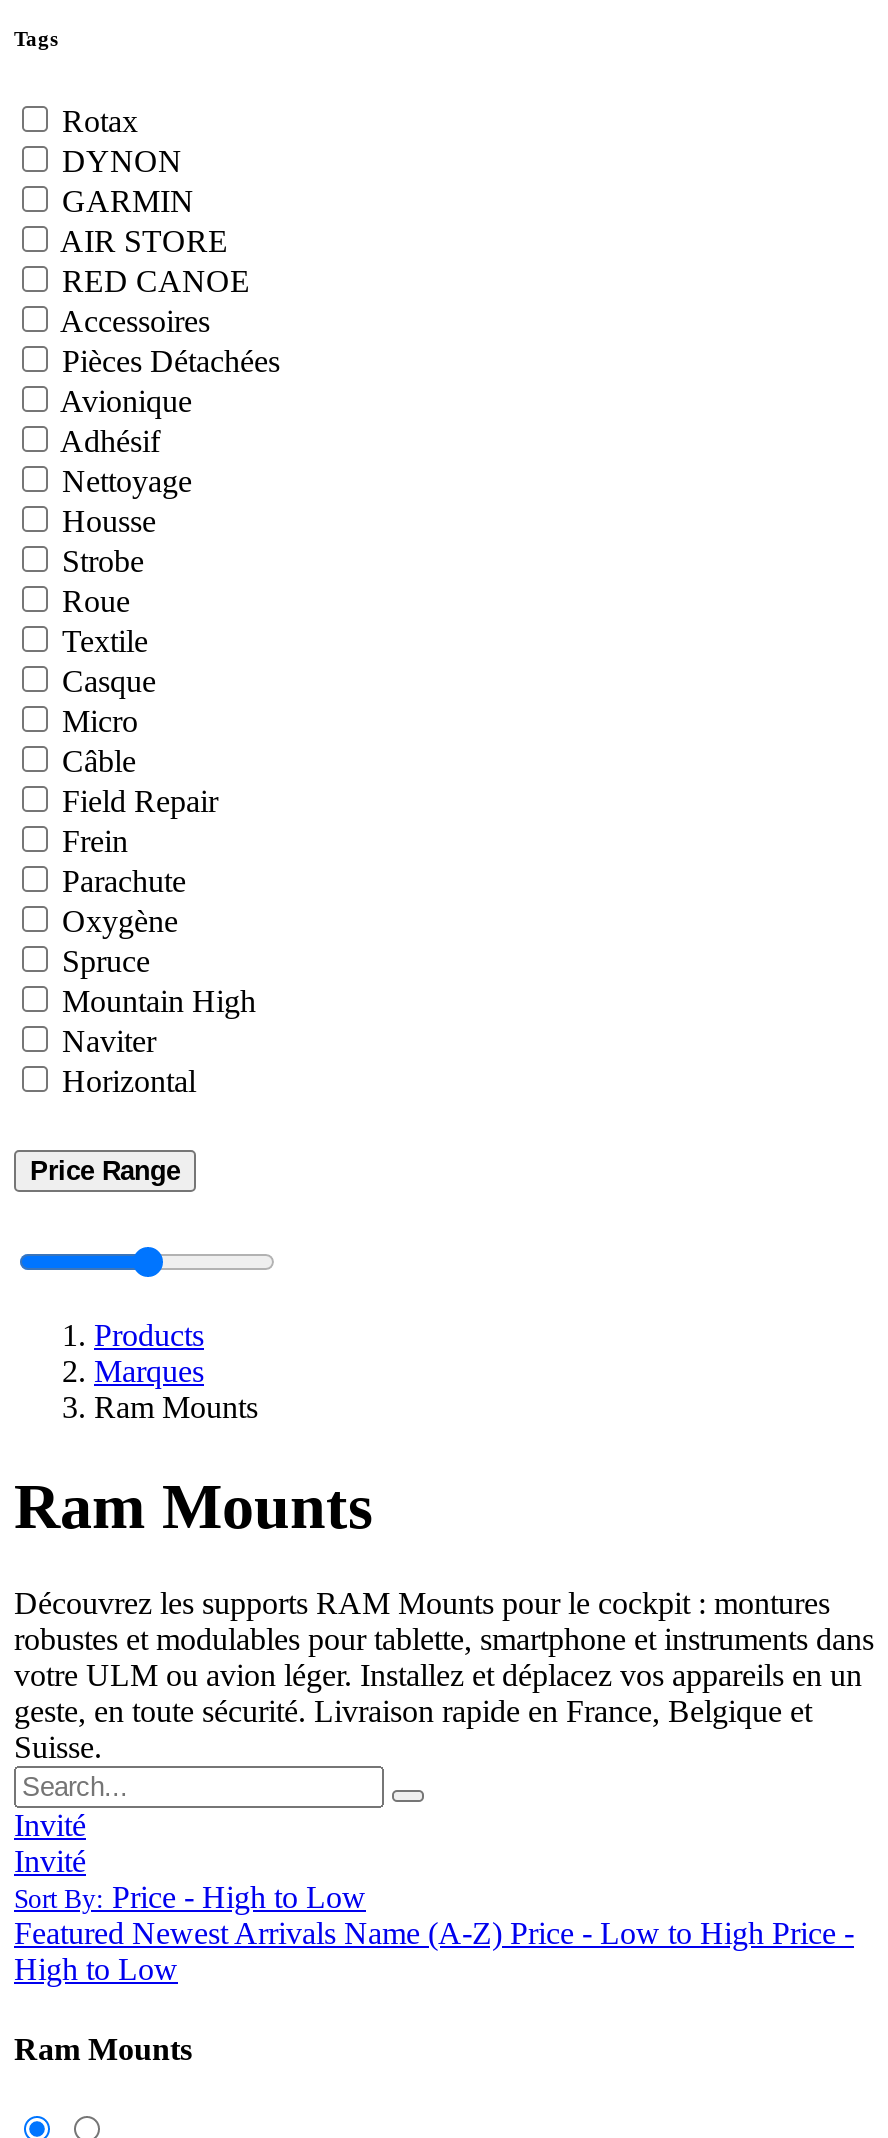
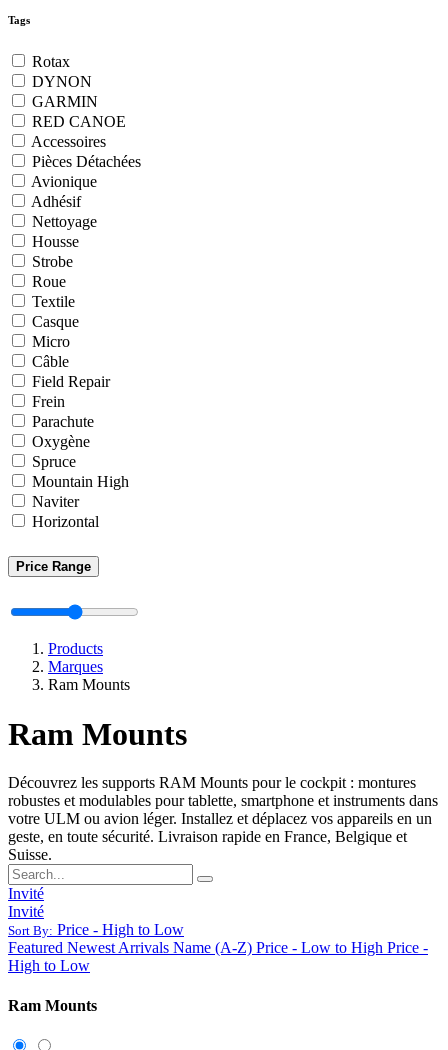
[60,225,228,259] AIR STORE -> none

